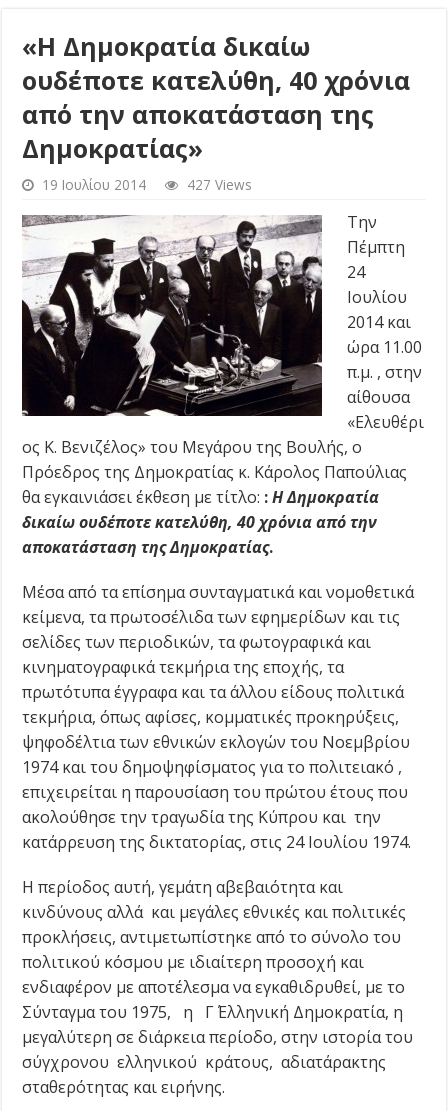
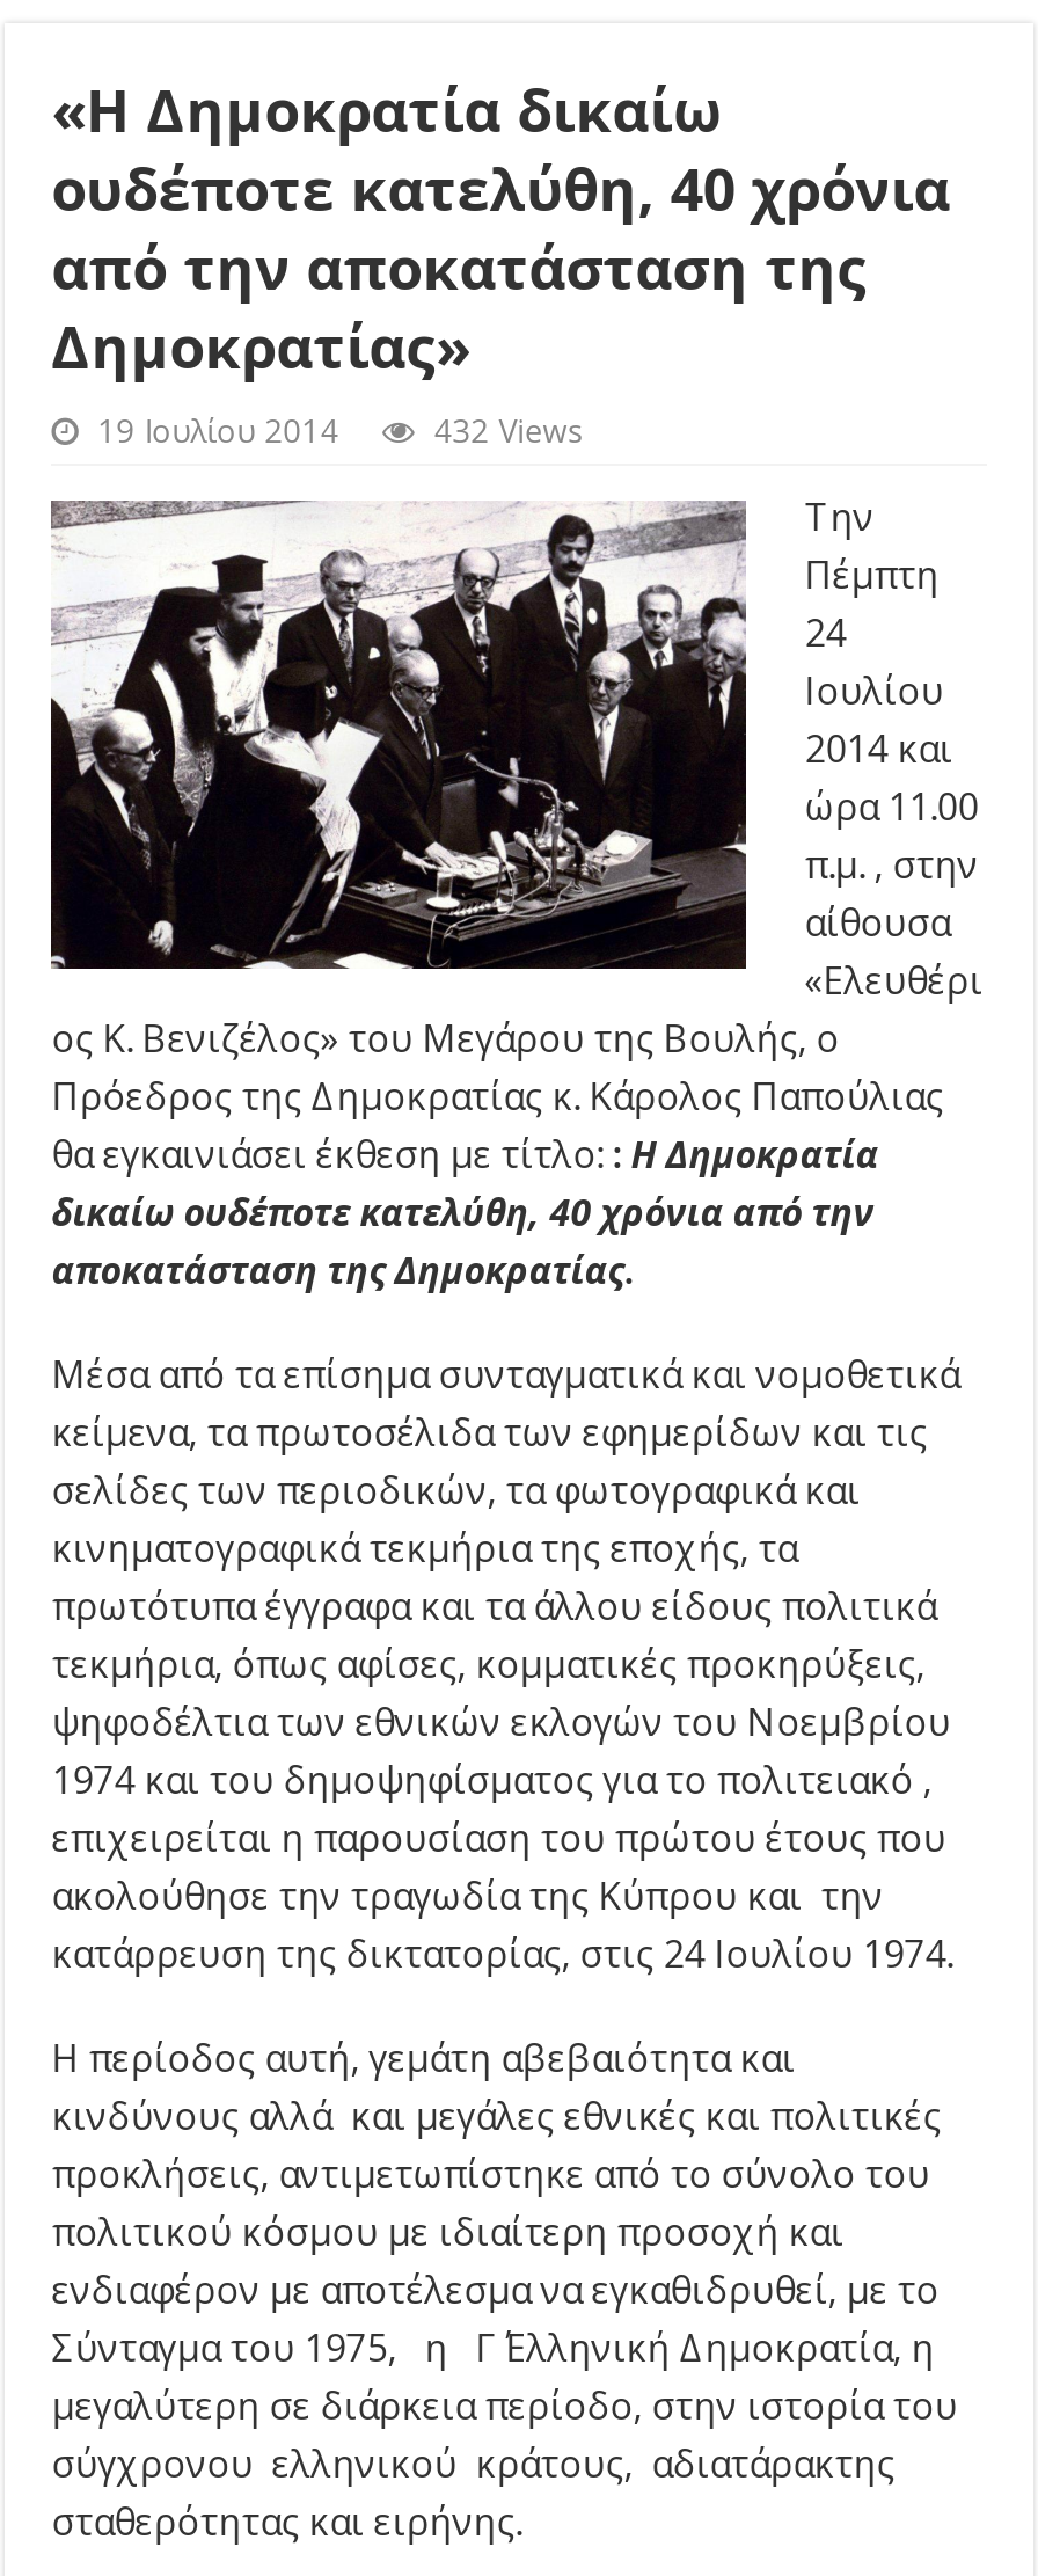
[187,175,252,194] 427 Views -> [434,409,584,453] 432 Views

